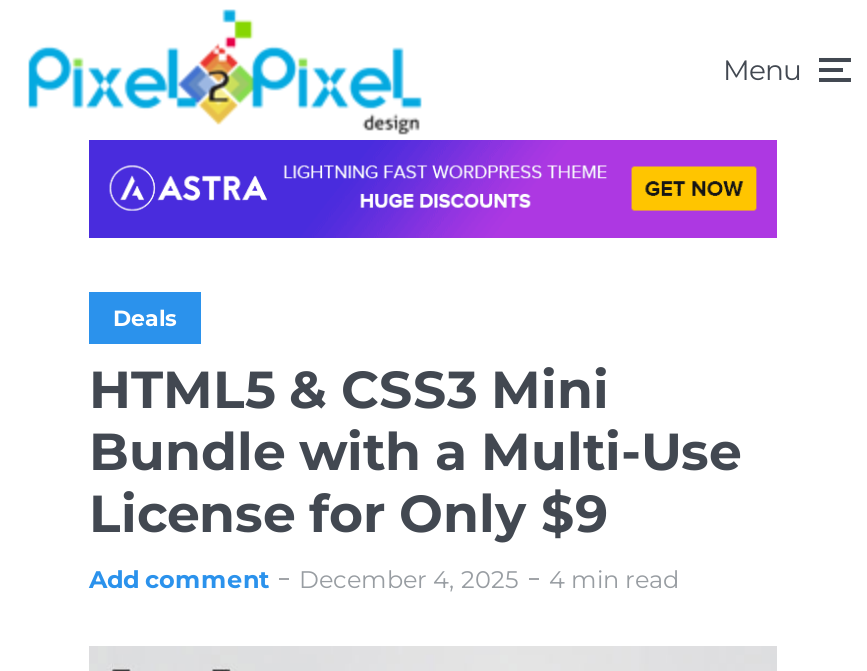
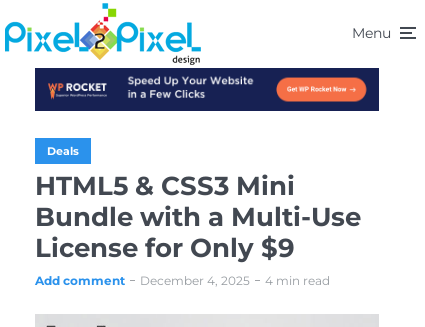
[87,138,779,240] [image] -> [34,67,380,112] [image]

